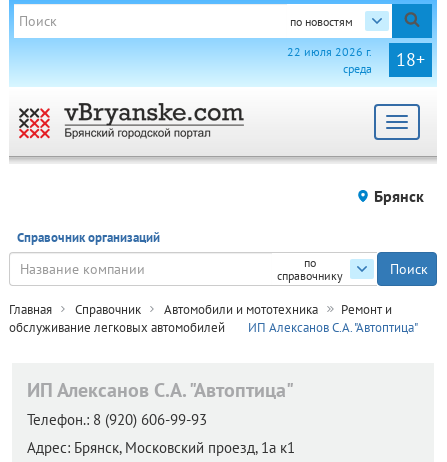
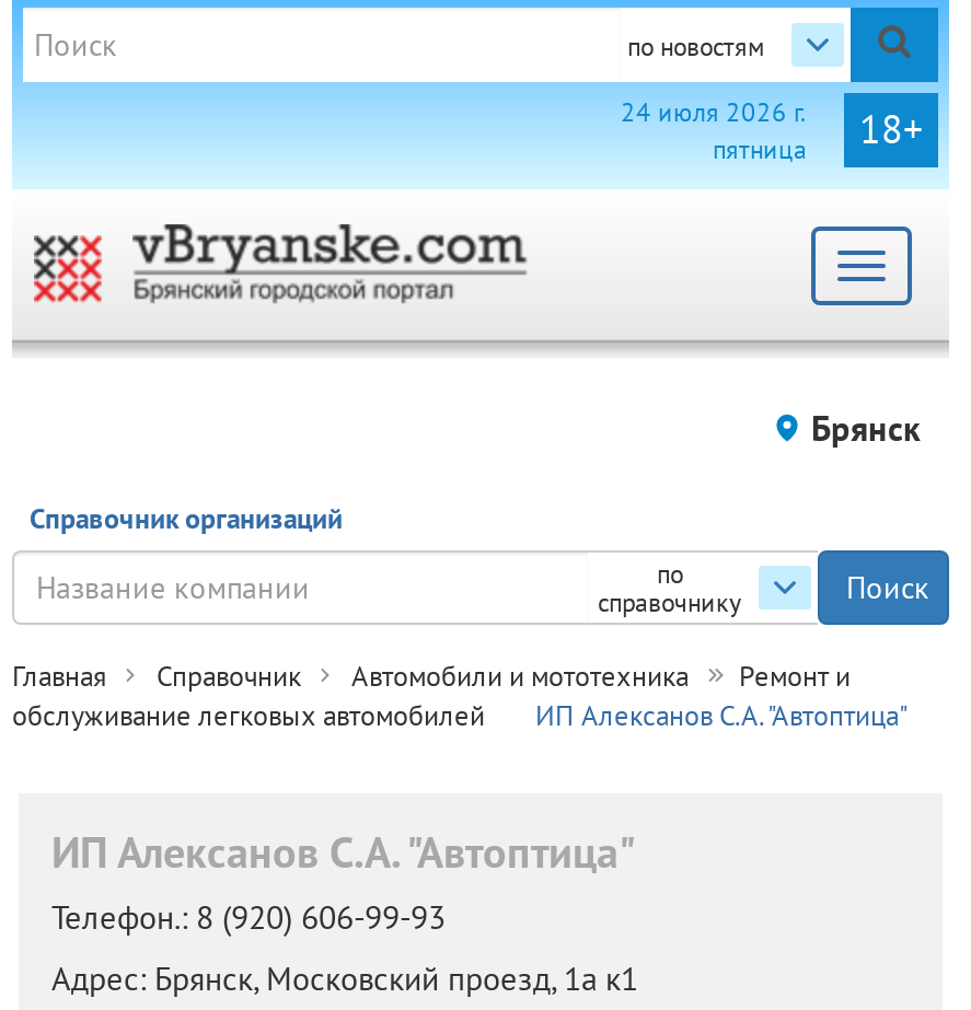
[287,44,372,76] 22 июля 2026 г. | среда -> [621,95,807,165] 24 июля 2026 г. | пятница

